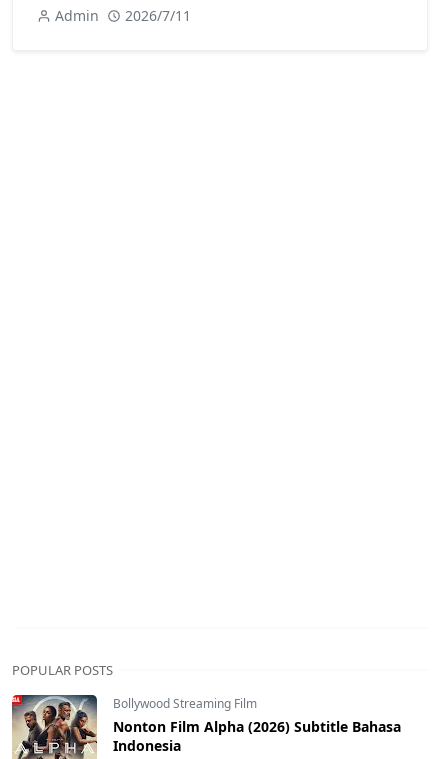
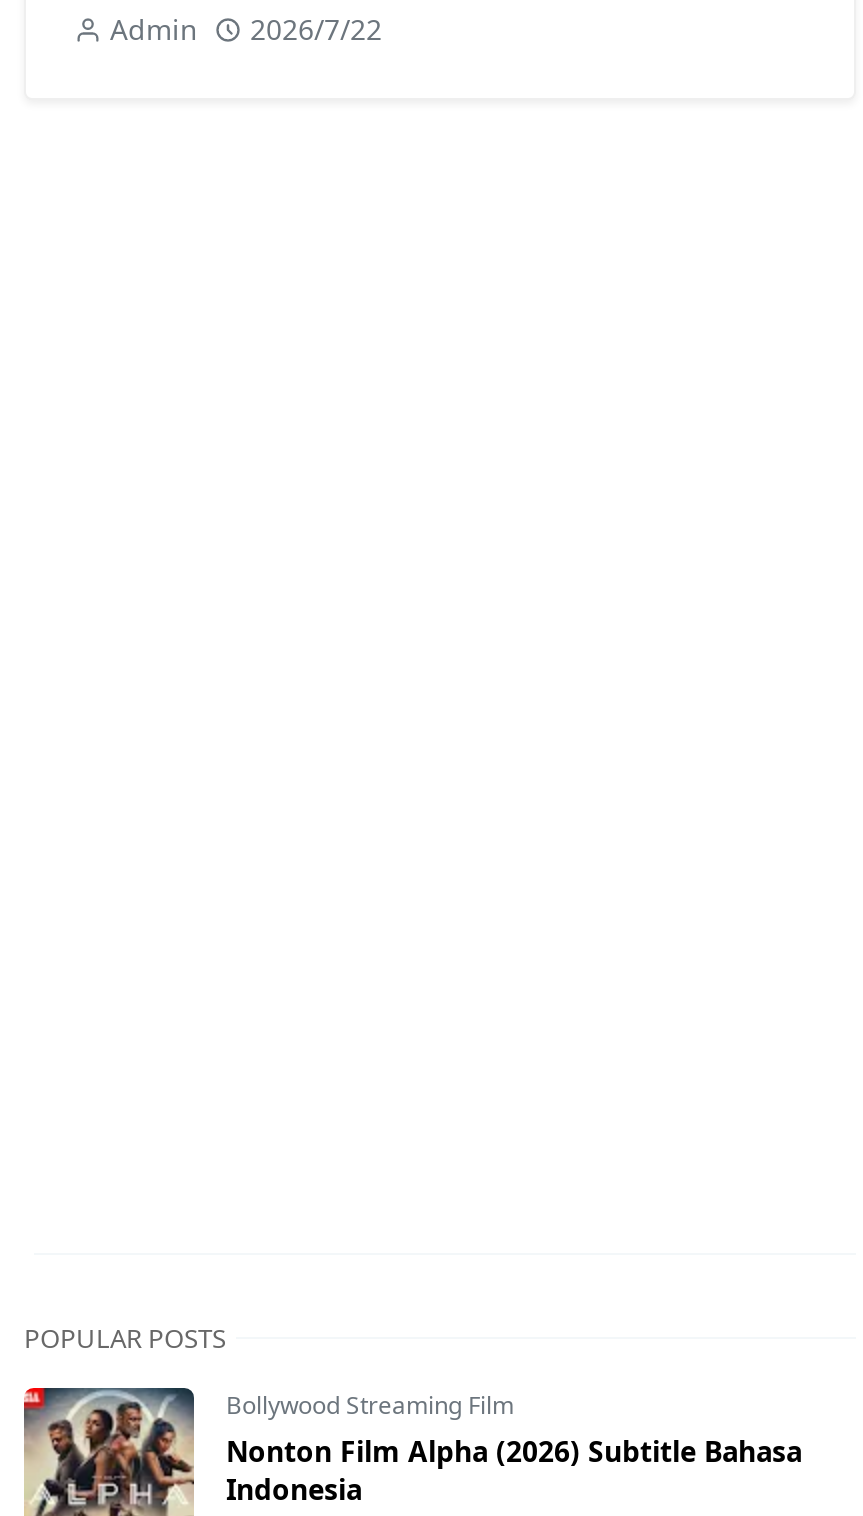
[55,6,191,25] Admin 2026/7/11 -> [110,10,382,48] Admin 2026/7/22

